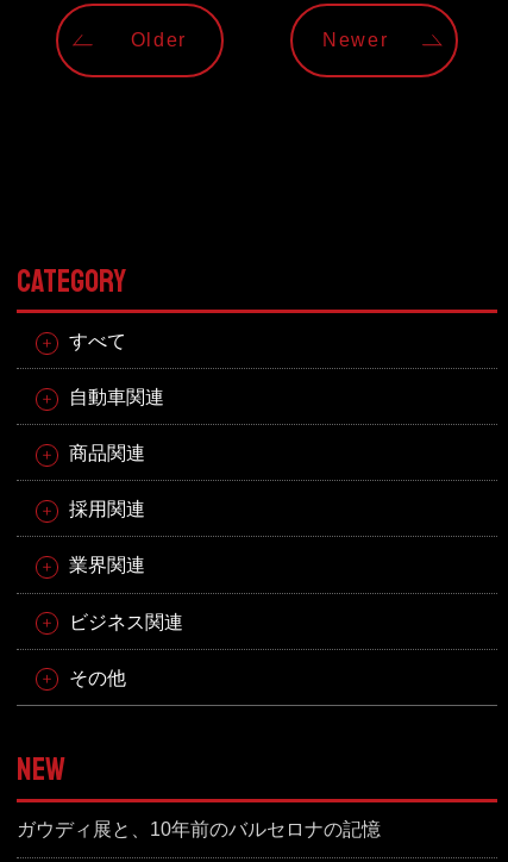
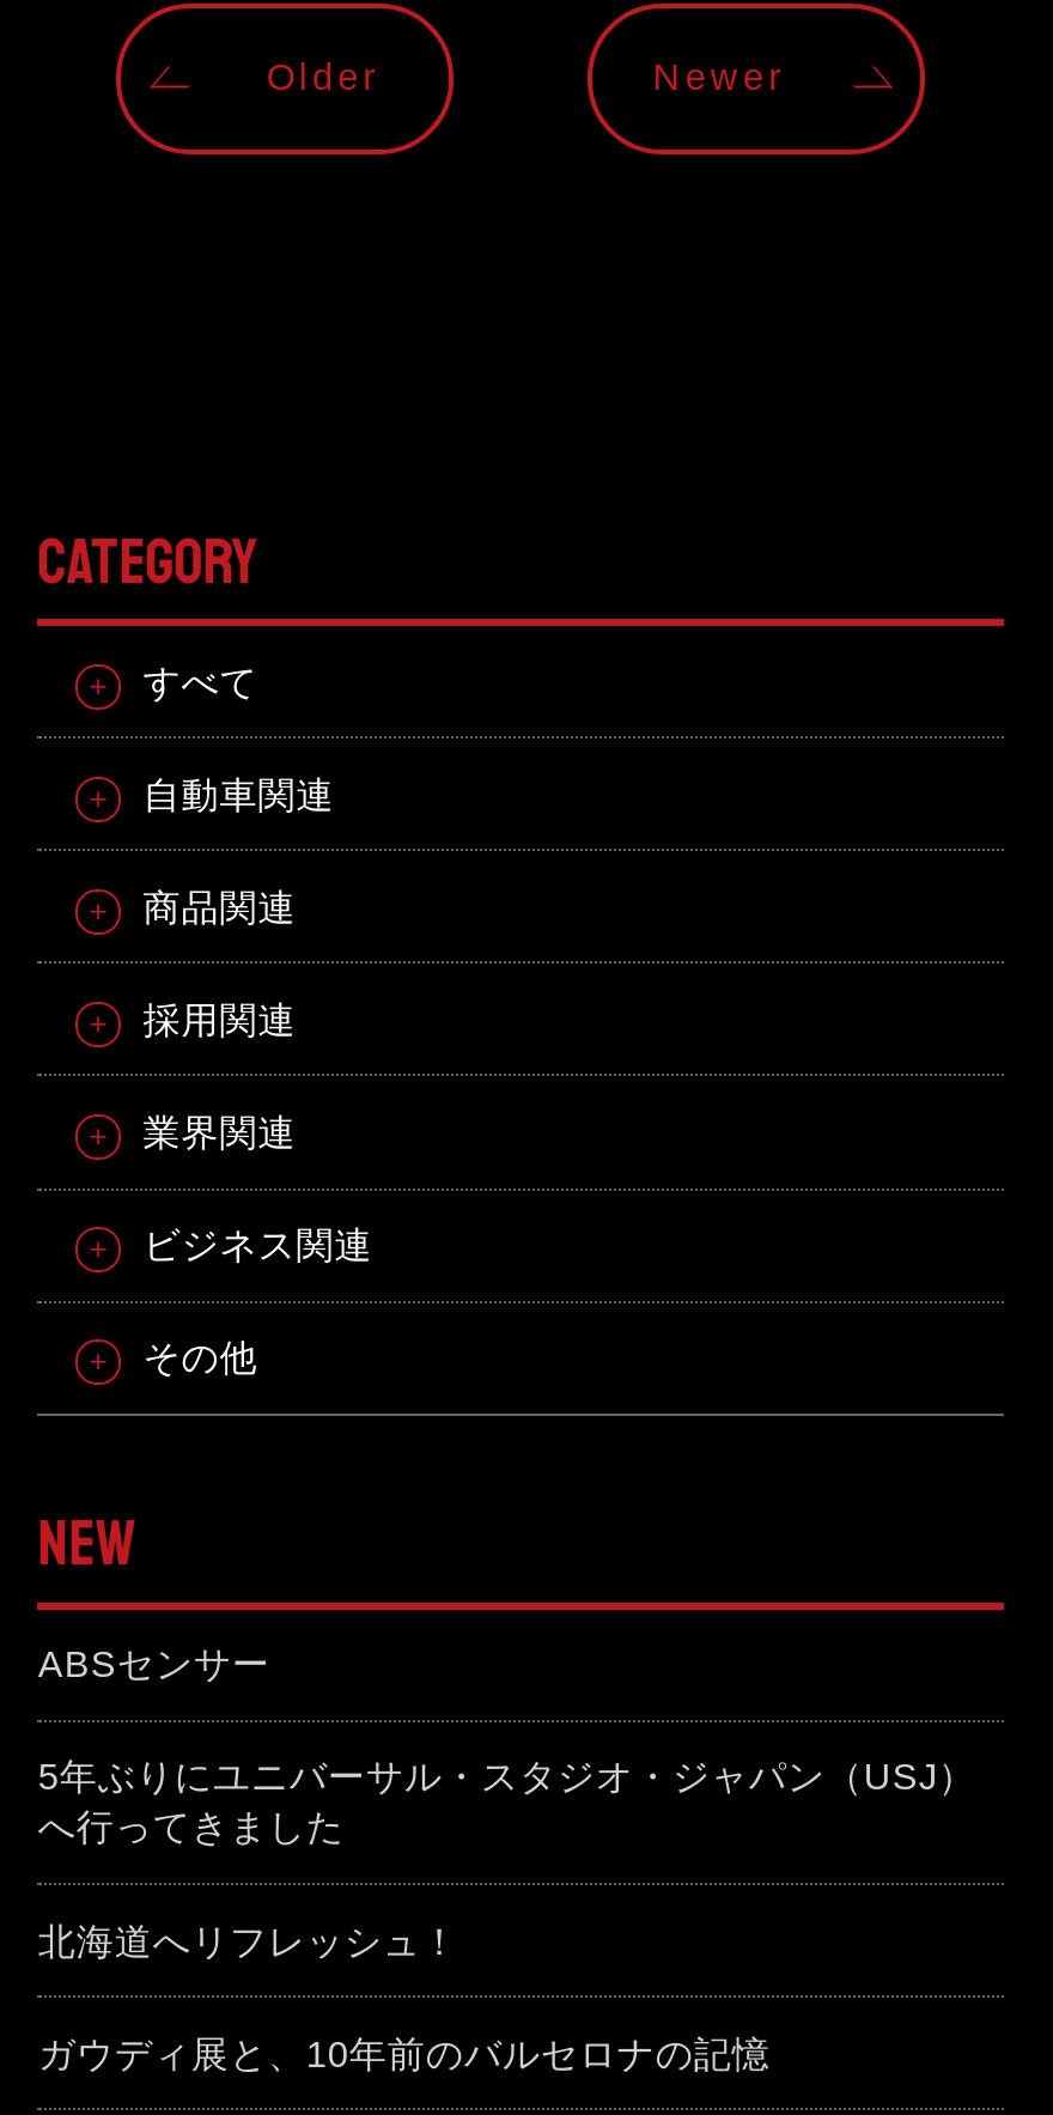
none -> [38,1644,976,1961] ABSセンサー | 5年ぶりにユニバーサル・スタジオ・ジャパン（USJ） | へ行ってきました | 北海道へリフレッシュ！

